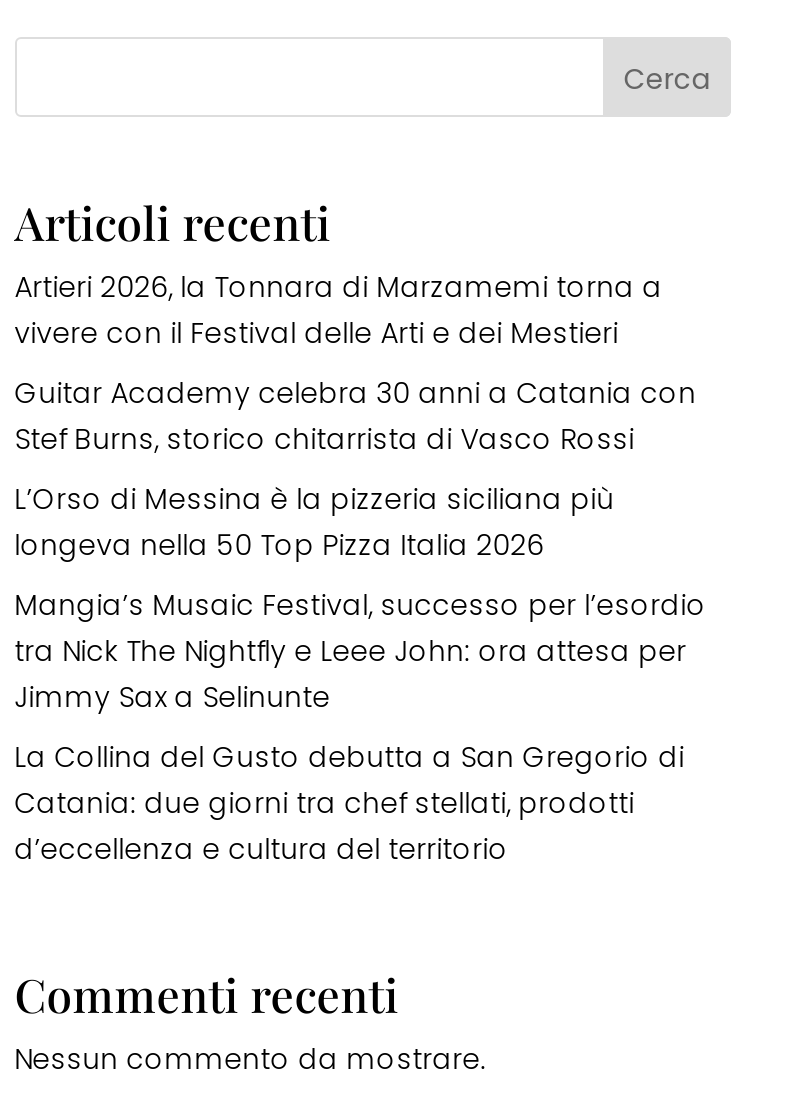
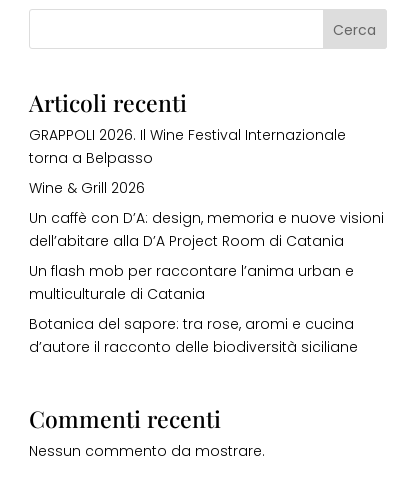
[15,268,663,354] Artieri 2026, la Tonnara di Marzamemi torna a | vivere con il Festival delle Arti e dei Mestieri -> [29,125,346,168] GRAPPOLI 2026. Il Wine Festival Internazionale | torna a Belpasso
[15,374,697,460] Guitar Academy celebra 30 anni a Catania con | Stef Burns, storico chitarrista di Vasco Rossi -> [29,178,145,198] Wine & Grill 2026
[15,480,615,566] L’Orso di Messina è la pizzeria siciliana più | longeva nella 50 Top Pizza Italia 2026 -> [29,208,384,251] Un caffè con D’A: design, memoria e nuove visioni | dell’abitare alla D’A Project Room di Catania
[15,586,707,718] Mangia’s Musaic Festival, successo per l’esordio | tra Nick The Nightfly e Leee John: ora attesa per | Jimmy Sax a Selinunte -> [29,261,354,304] Un flash mob per raccontare l’anima urban e | multiculturale di Catania
[15,738,685,870] La Collina del Gusto debutta a San Gregorio di | Catania: due giorni tra chef stellati, prodotti | d’eccellenza e cultura del territorio -> [29,314,358,357] Botanica del sapore: tra rose, aromi e cucina | d’autore il racconto delle biodiversità siciliane

